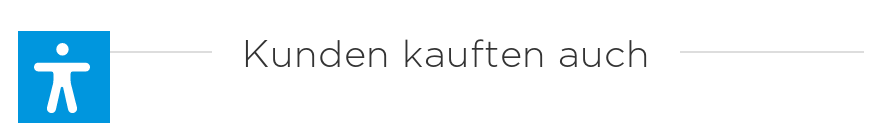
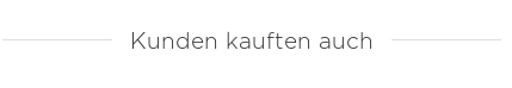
[16,29,112,125] [image] -> none

